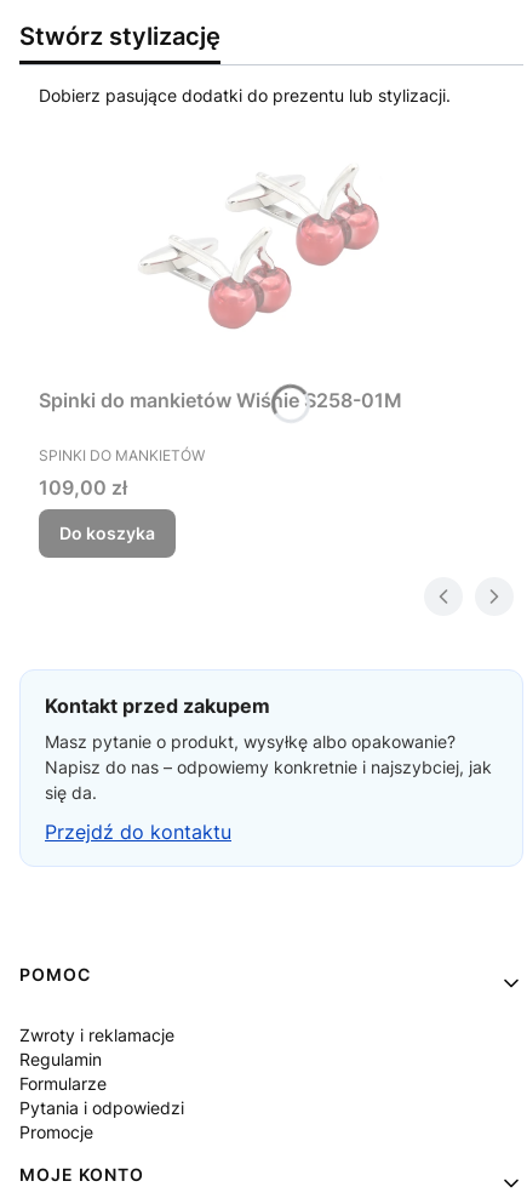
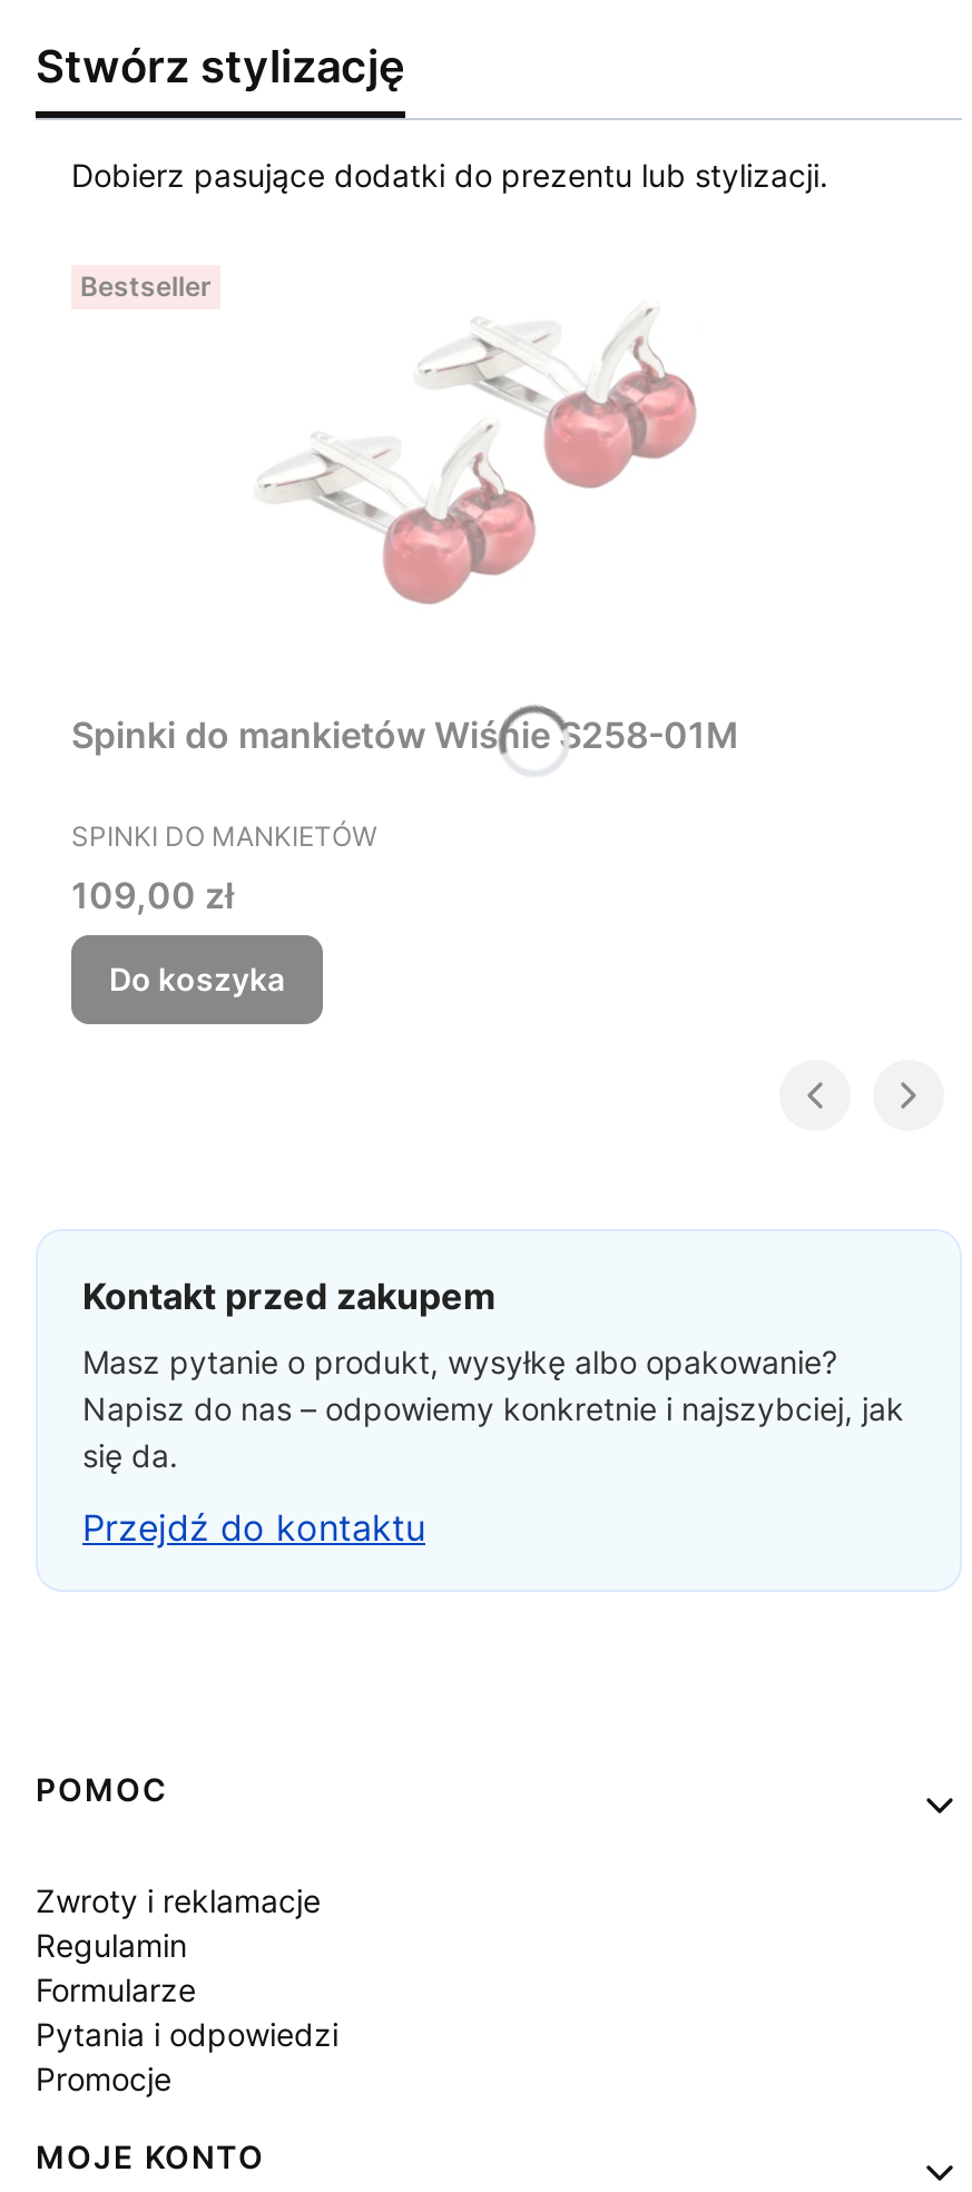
none -> [80,269,212,302] Bestseller

